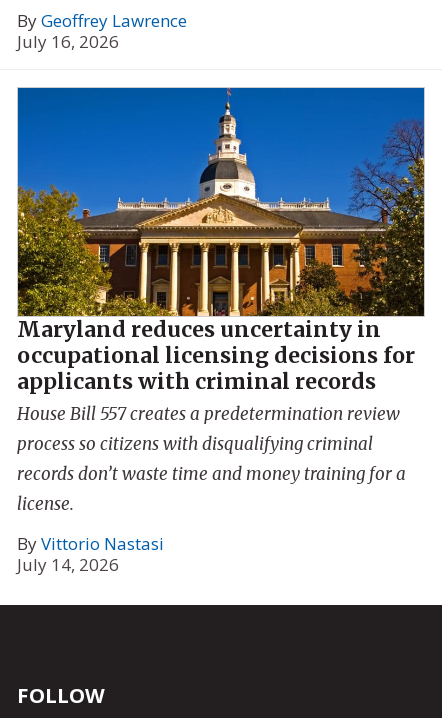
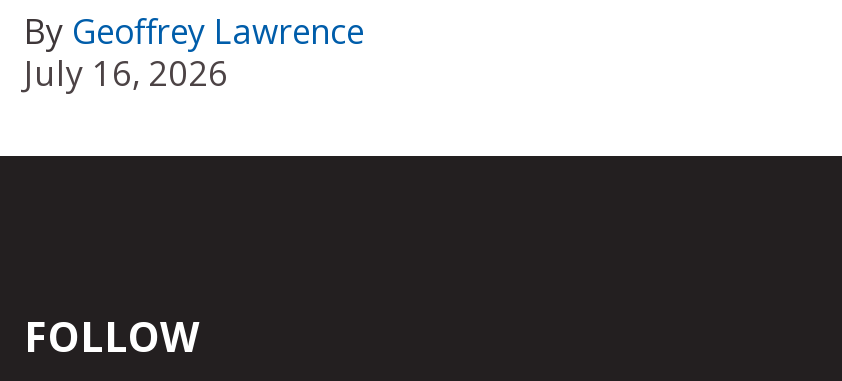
[17,87,425,576] [image] | Maryland reduces uncertainty in | occupational licensing decisions for | applicants with criminal records | House Bill 557 creates a predetermination review | process so citizens with disqualifying criminal | records don’t waste time and money training for a | license. | By Vittorio Nastasi | July 14, 2026 -> none

